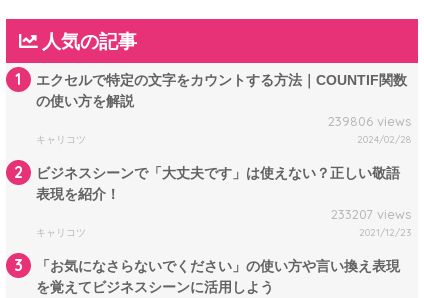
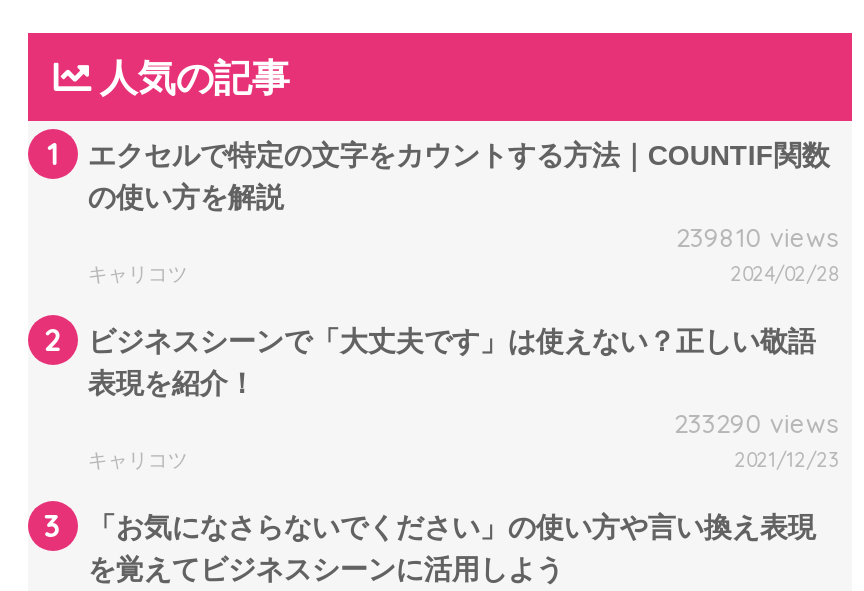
[328,113,411,129] 239806 views -> [676,221,838,253] 239810 views
[331,206,411,222] 233207 views -> [674,407,838,439] 233290 views

